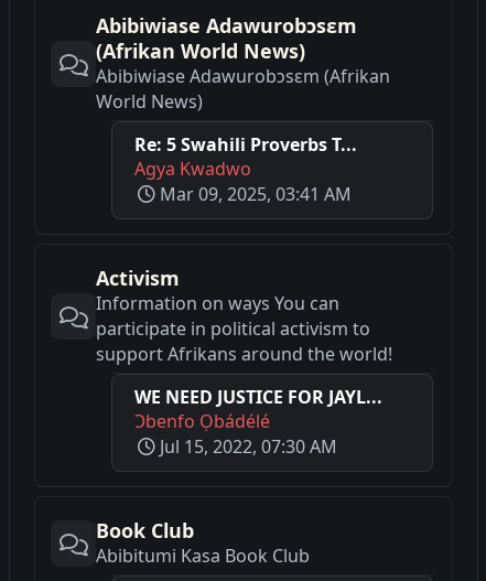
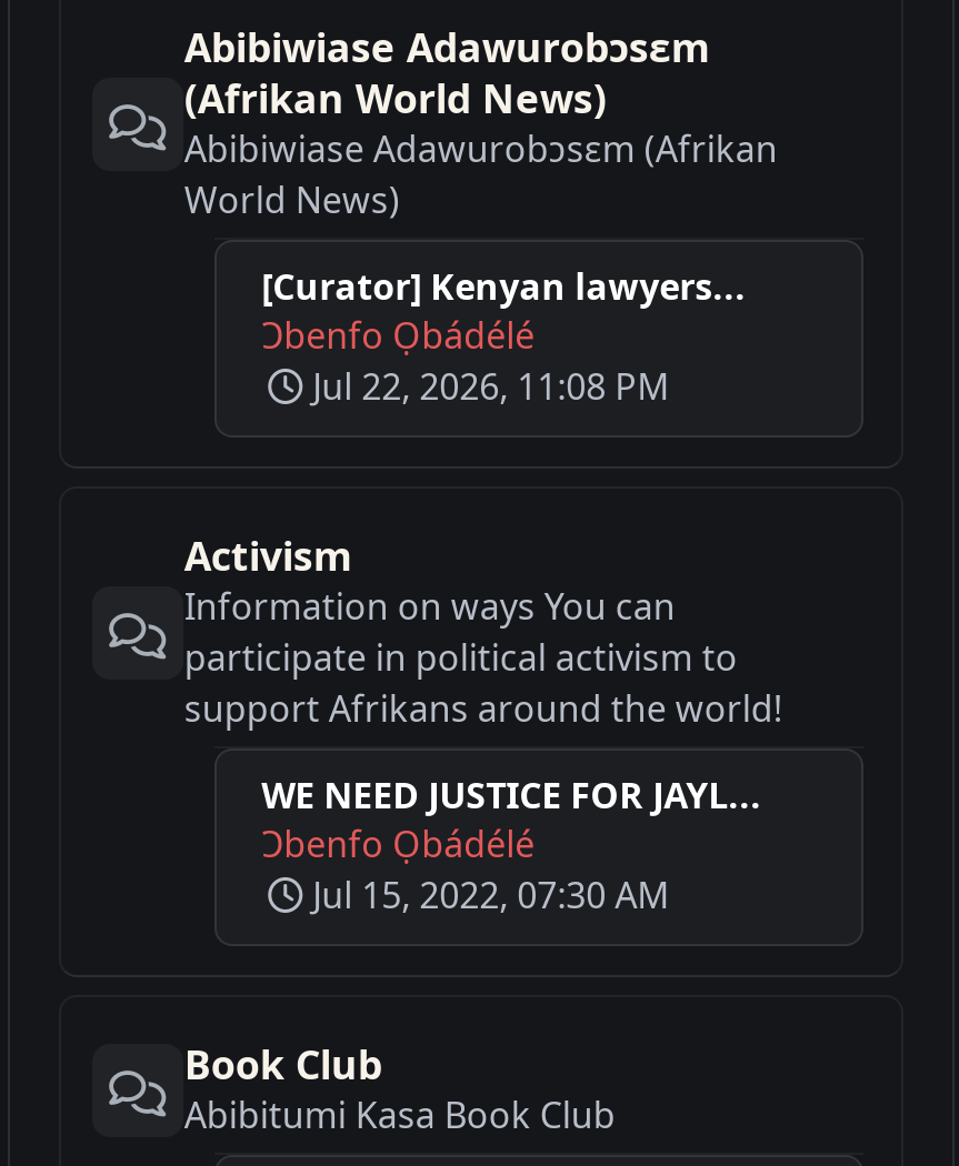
[135,132,357,206] Re: 5 Swahili Proverbs T... | Agya Kwadwo | Mar 09, 2025, 03:41 AM -> [262,262,746,411] [Curator] Kenyan lawyers... | Ɔbenfo Ọbádélé | Jul 22, 2026, 11:08 PM

